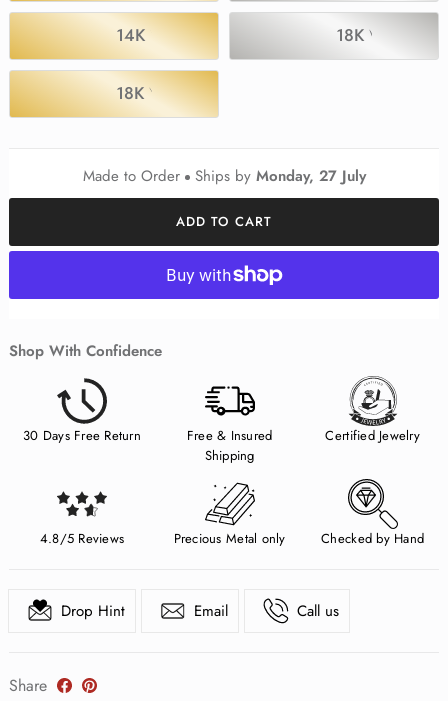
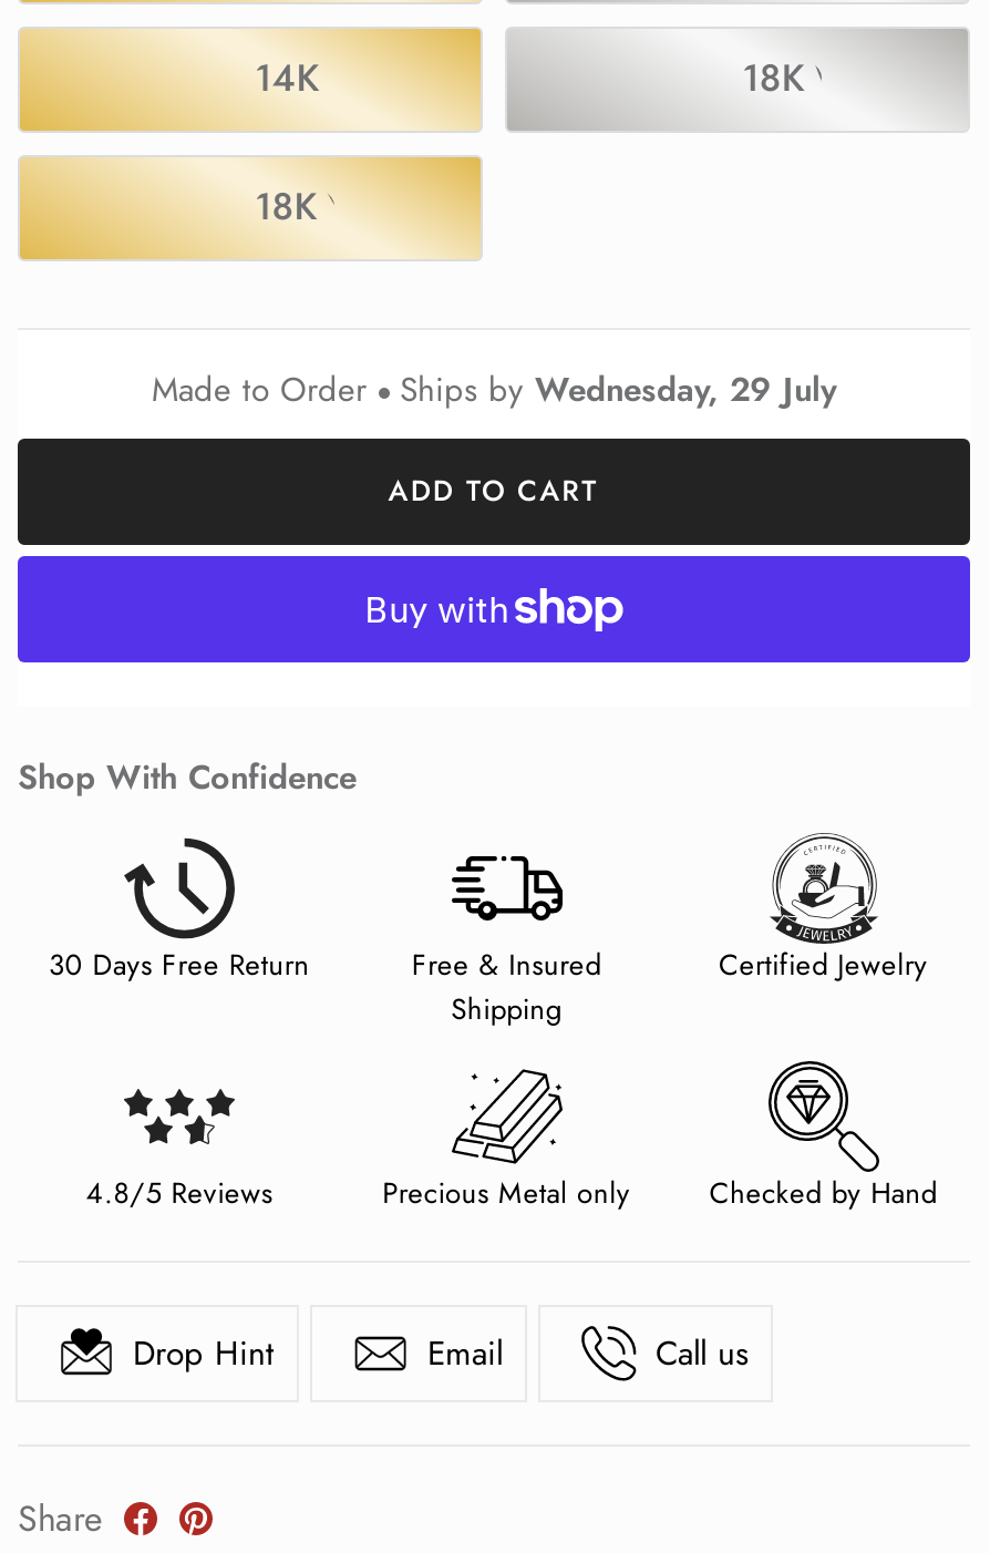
[82,165,365,187] Made to Order Ships by Monday, 27 July -> [152,365,836,414] Made to Order Ships by Wednesday, 29 July

